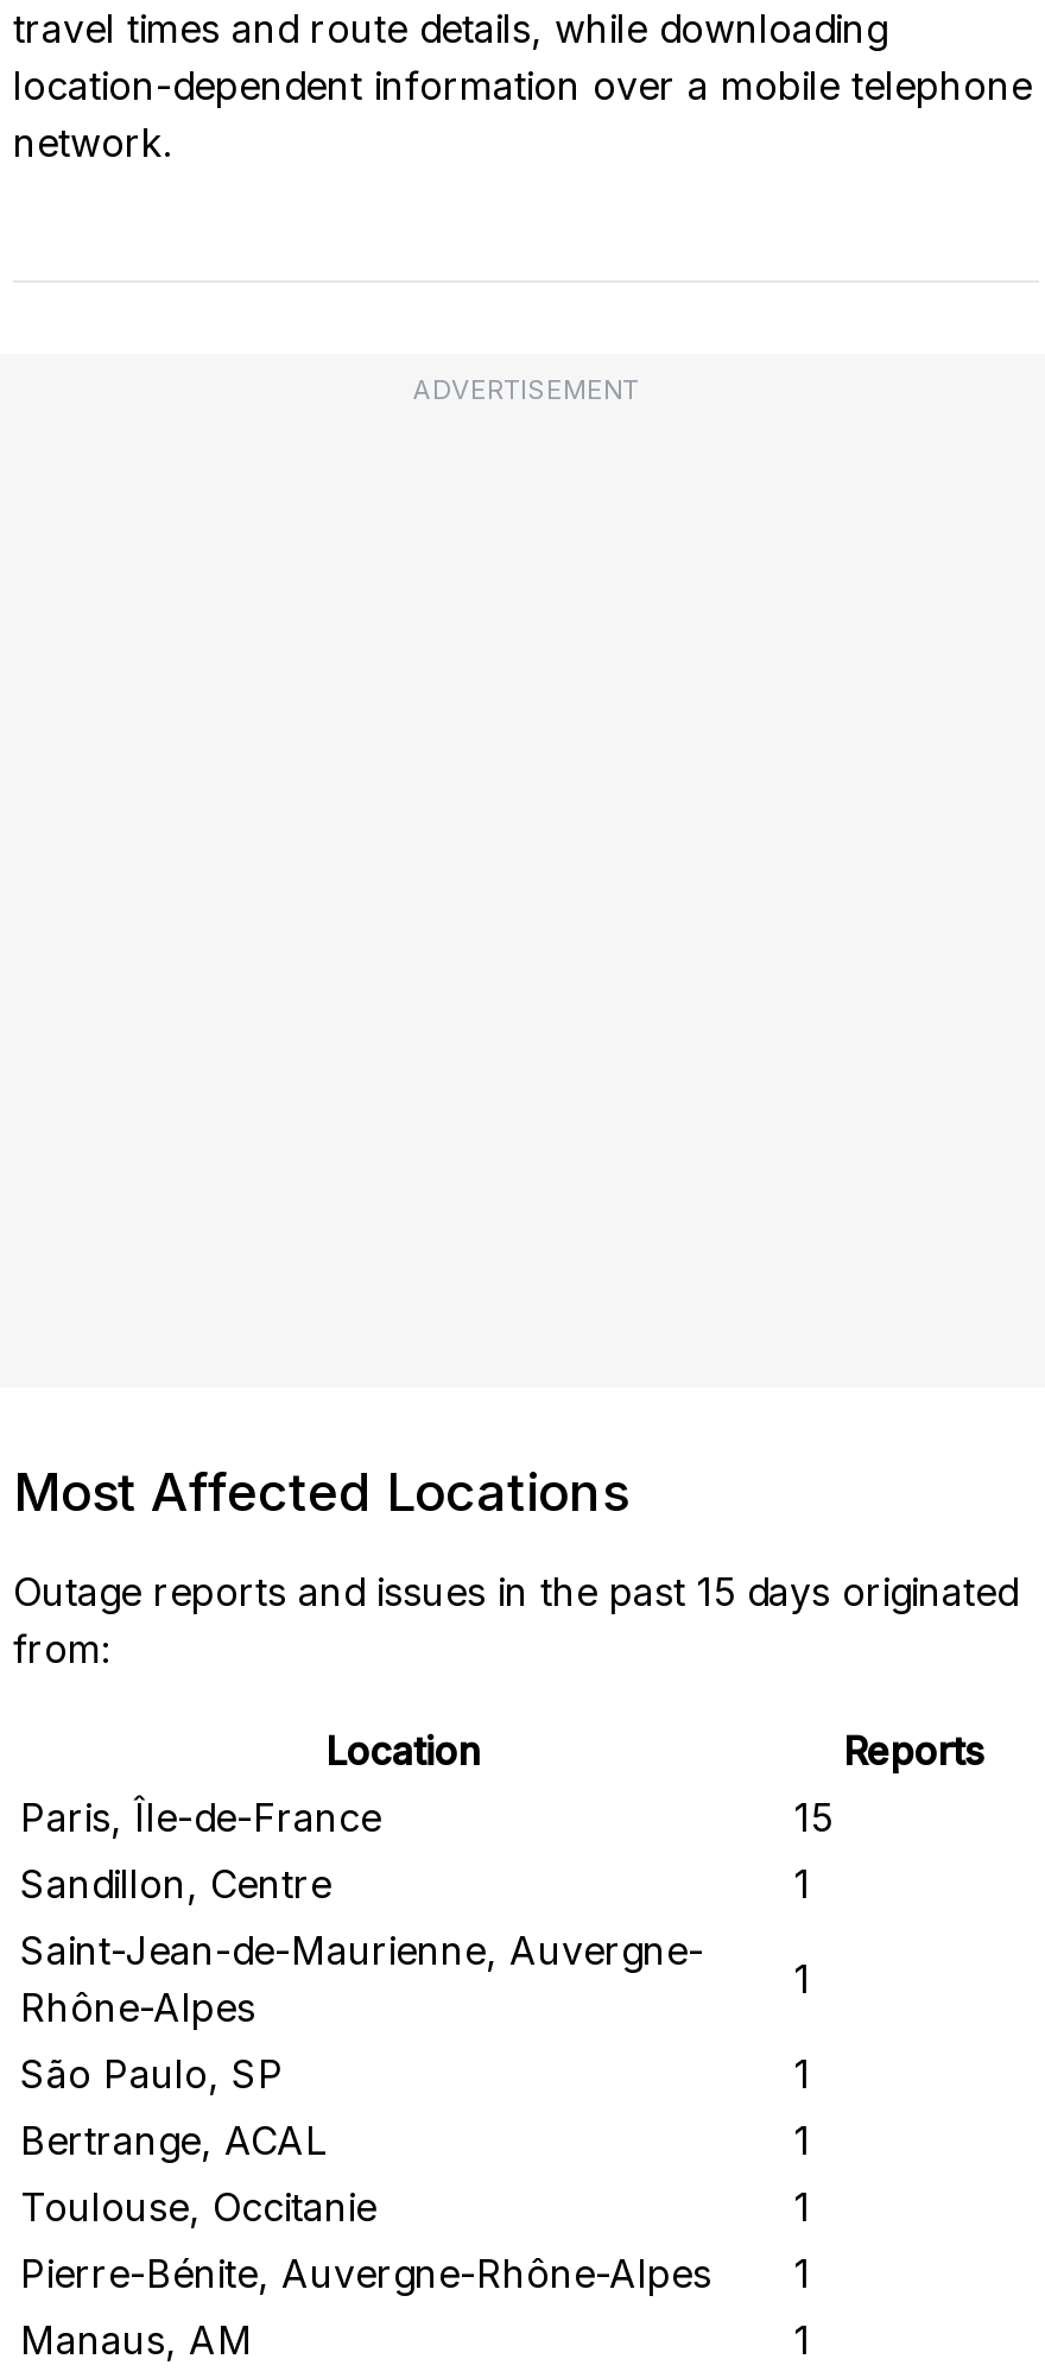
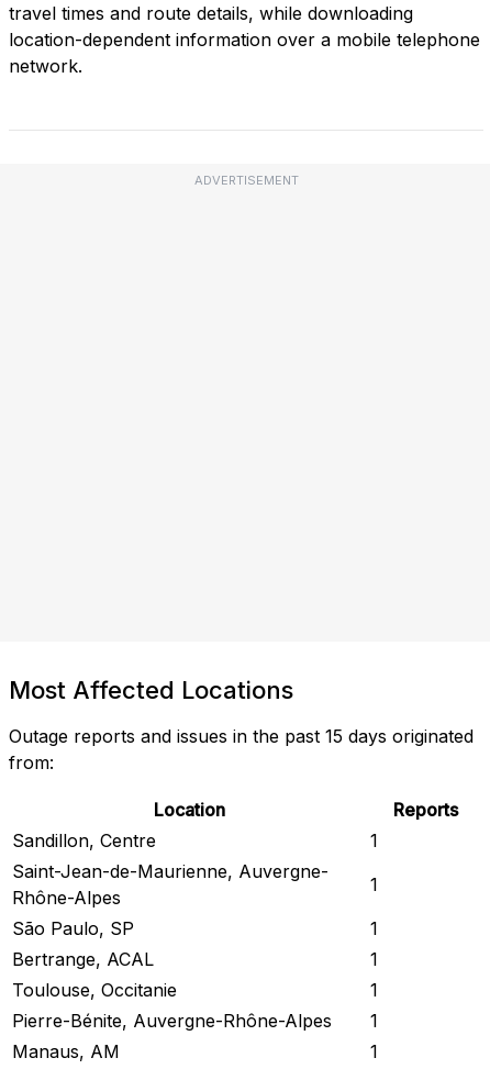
[20,1794,832,1842] Paris, Île-de-France | 15 -> none

